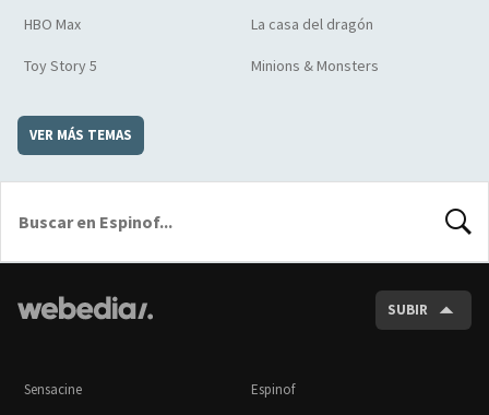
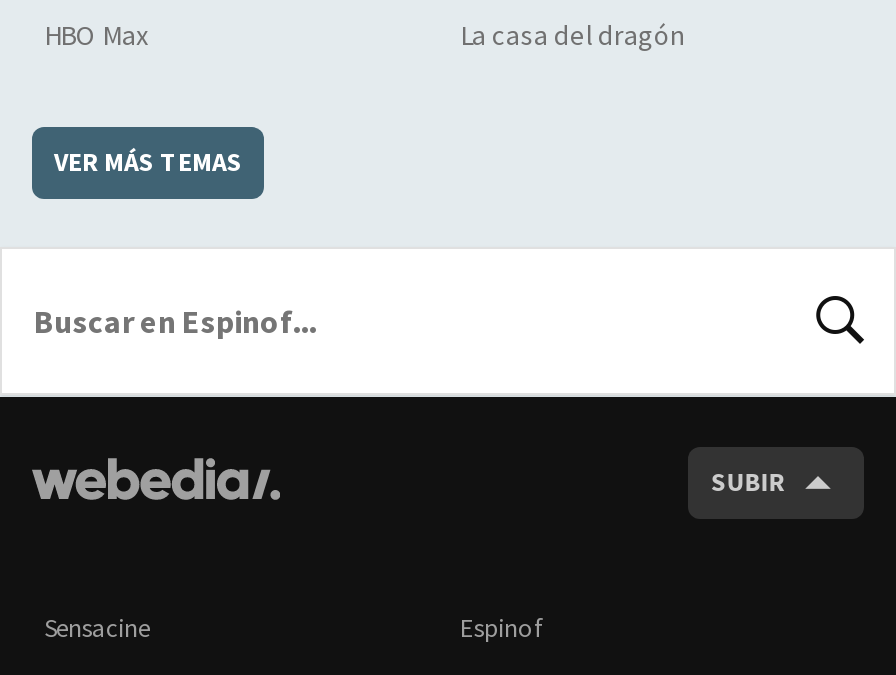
[24,56,379,76] Toy Story 5 | Minions & Monsters -> none

